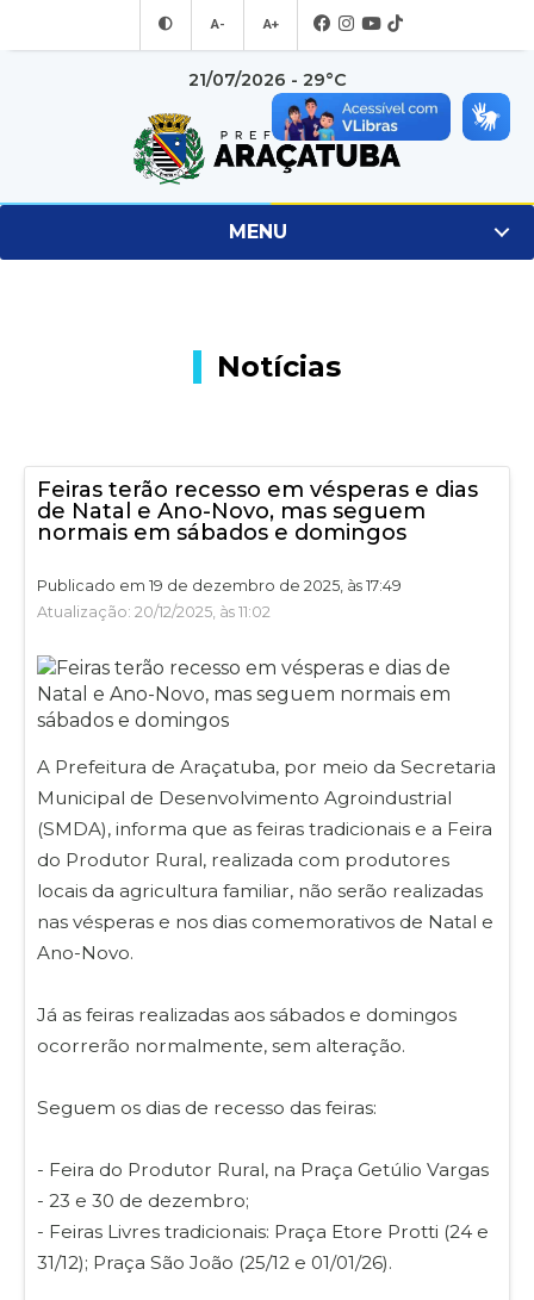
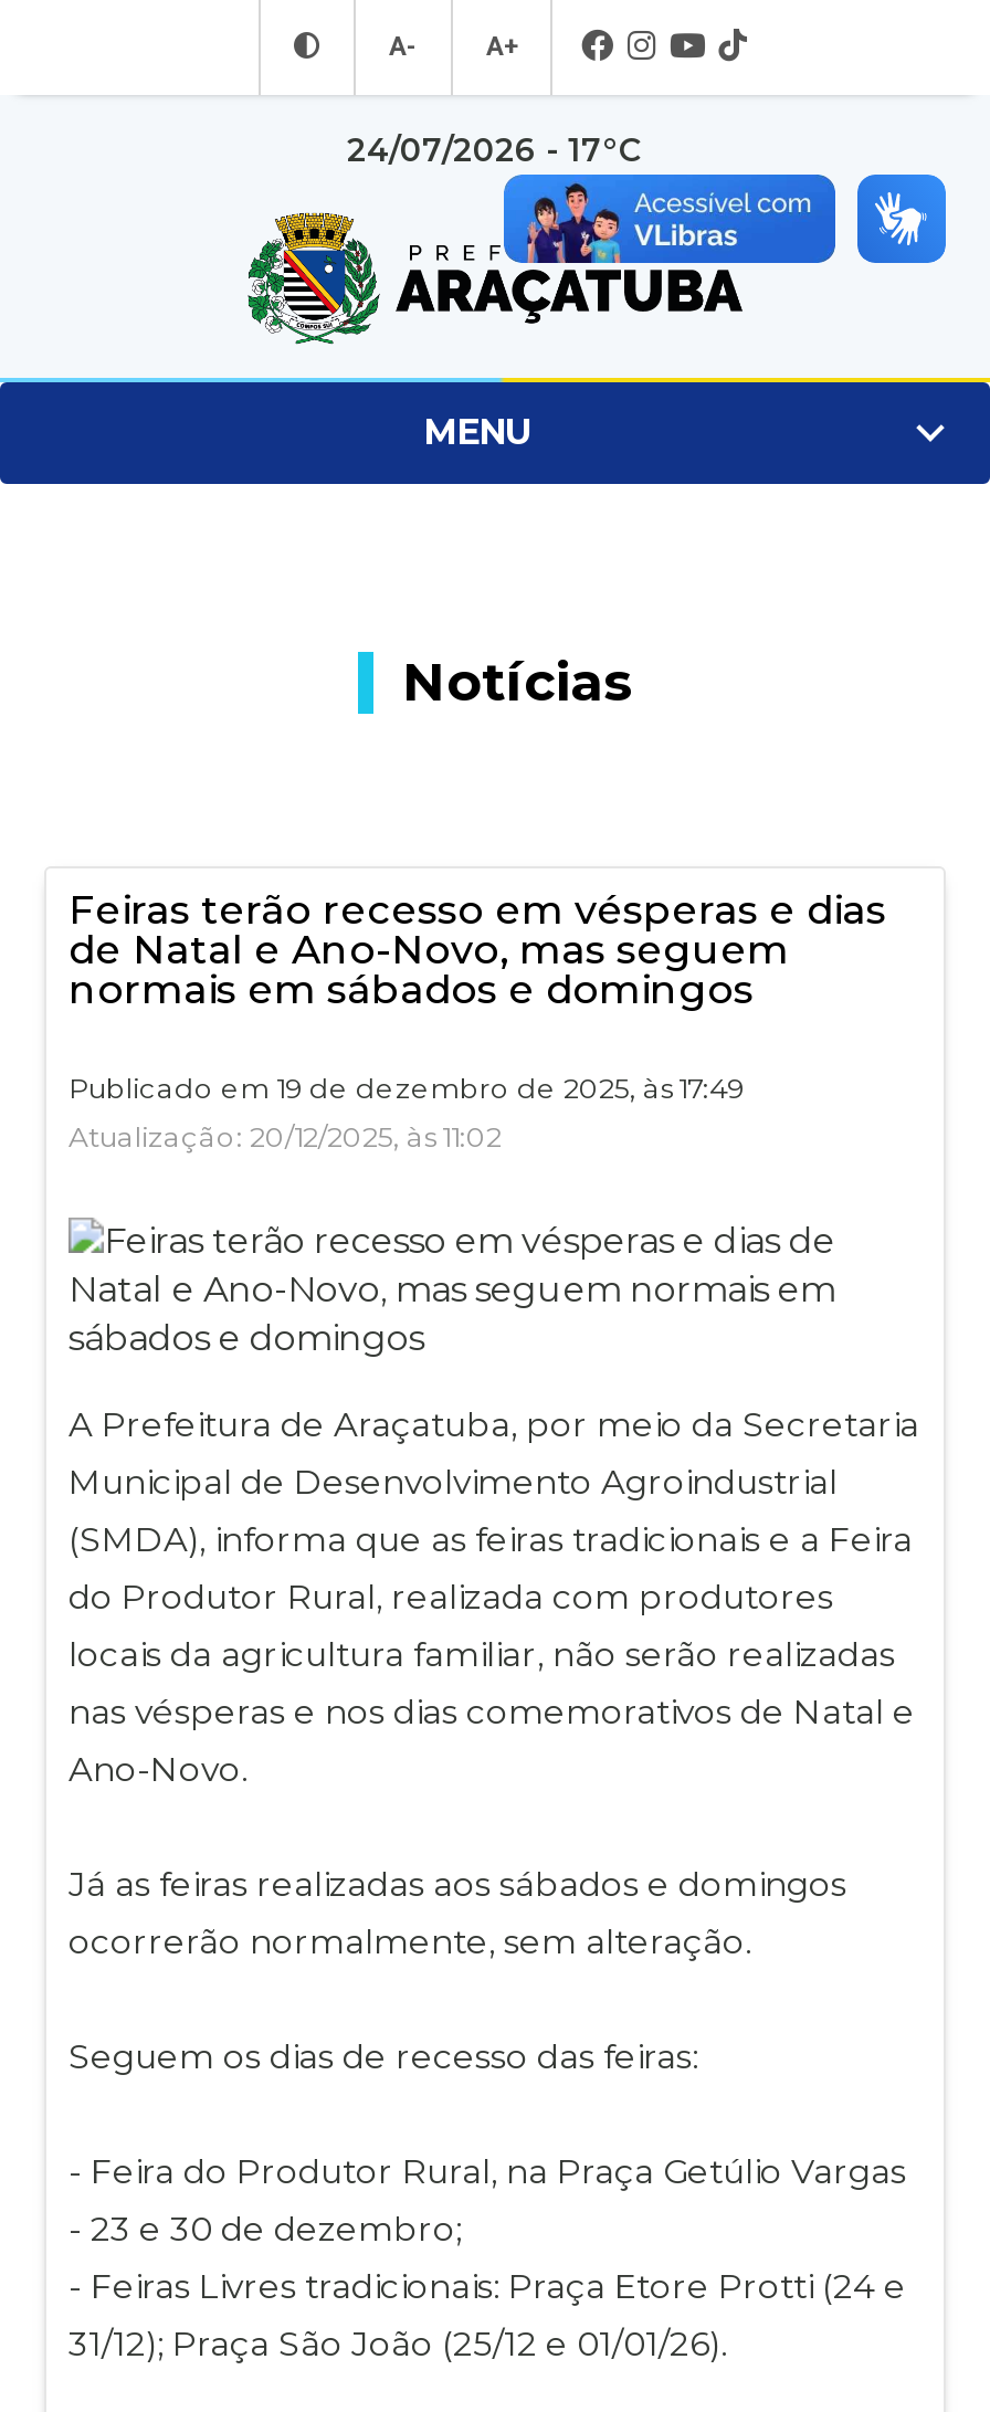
[188,69,346,91] 21/07/2026 - 29°C -> [347,130,643,170] 24/07/2026 - 17°C

